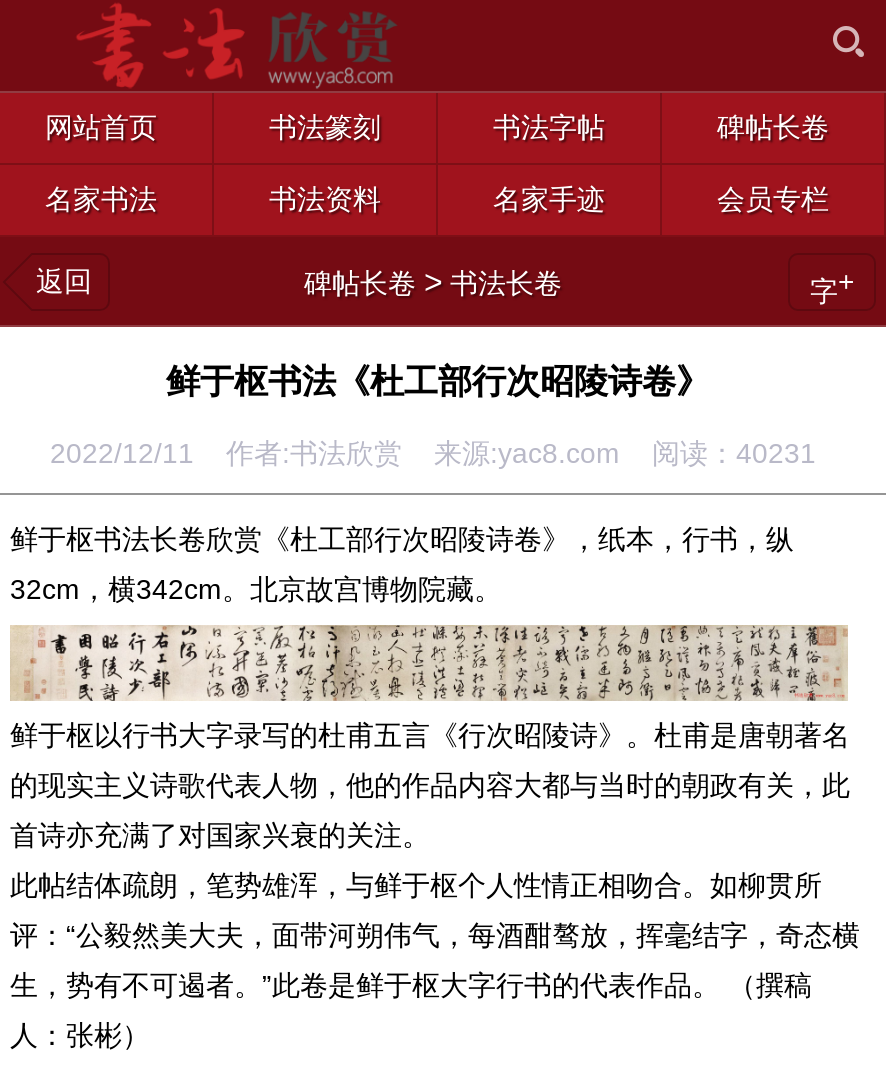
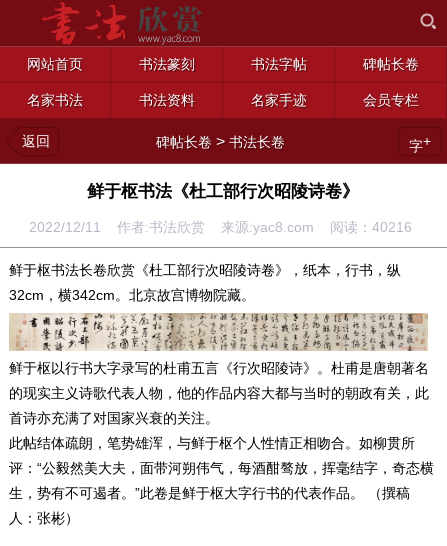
[50,437,816,469] 2022/12/11 作者:书法欣赏 来源:yac8.com 阅读：40231 -> [29,219,412,235] 2022/12/11 作者:书法欣赏 来源:yac8.com 阅读：40216

